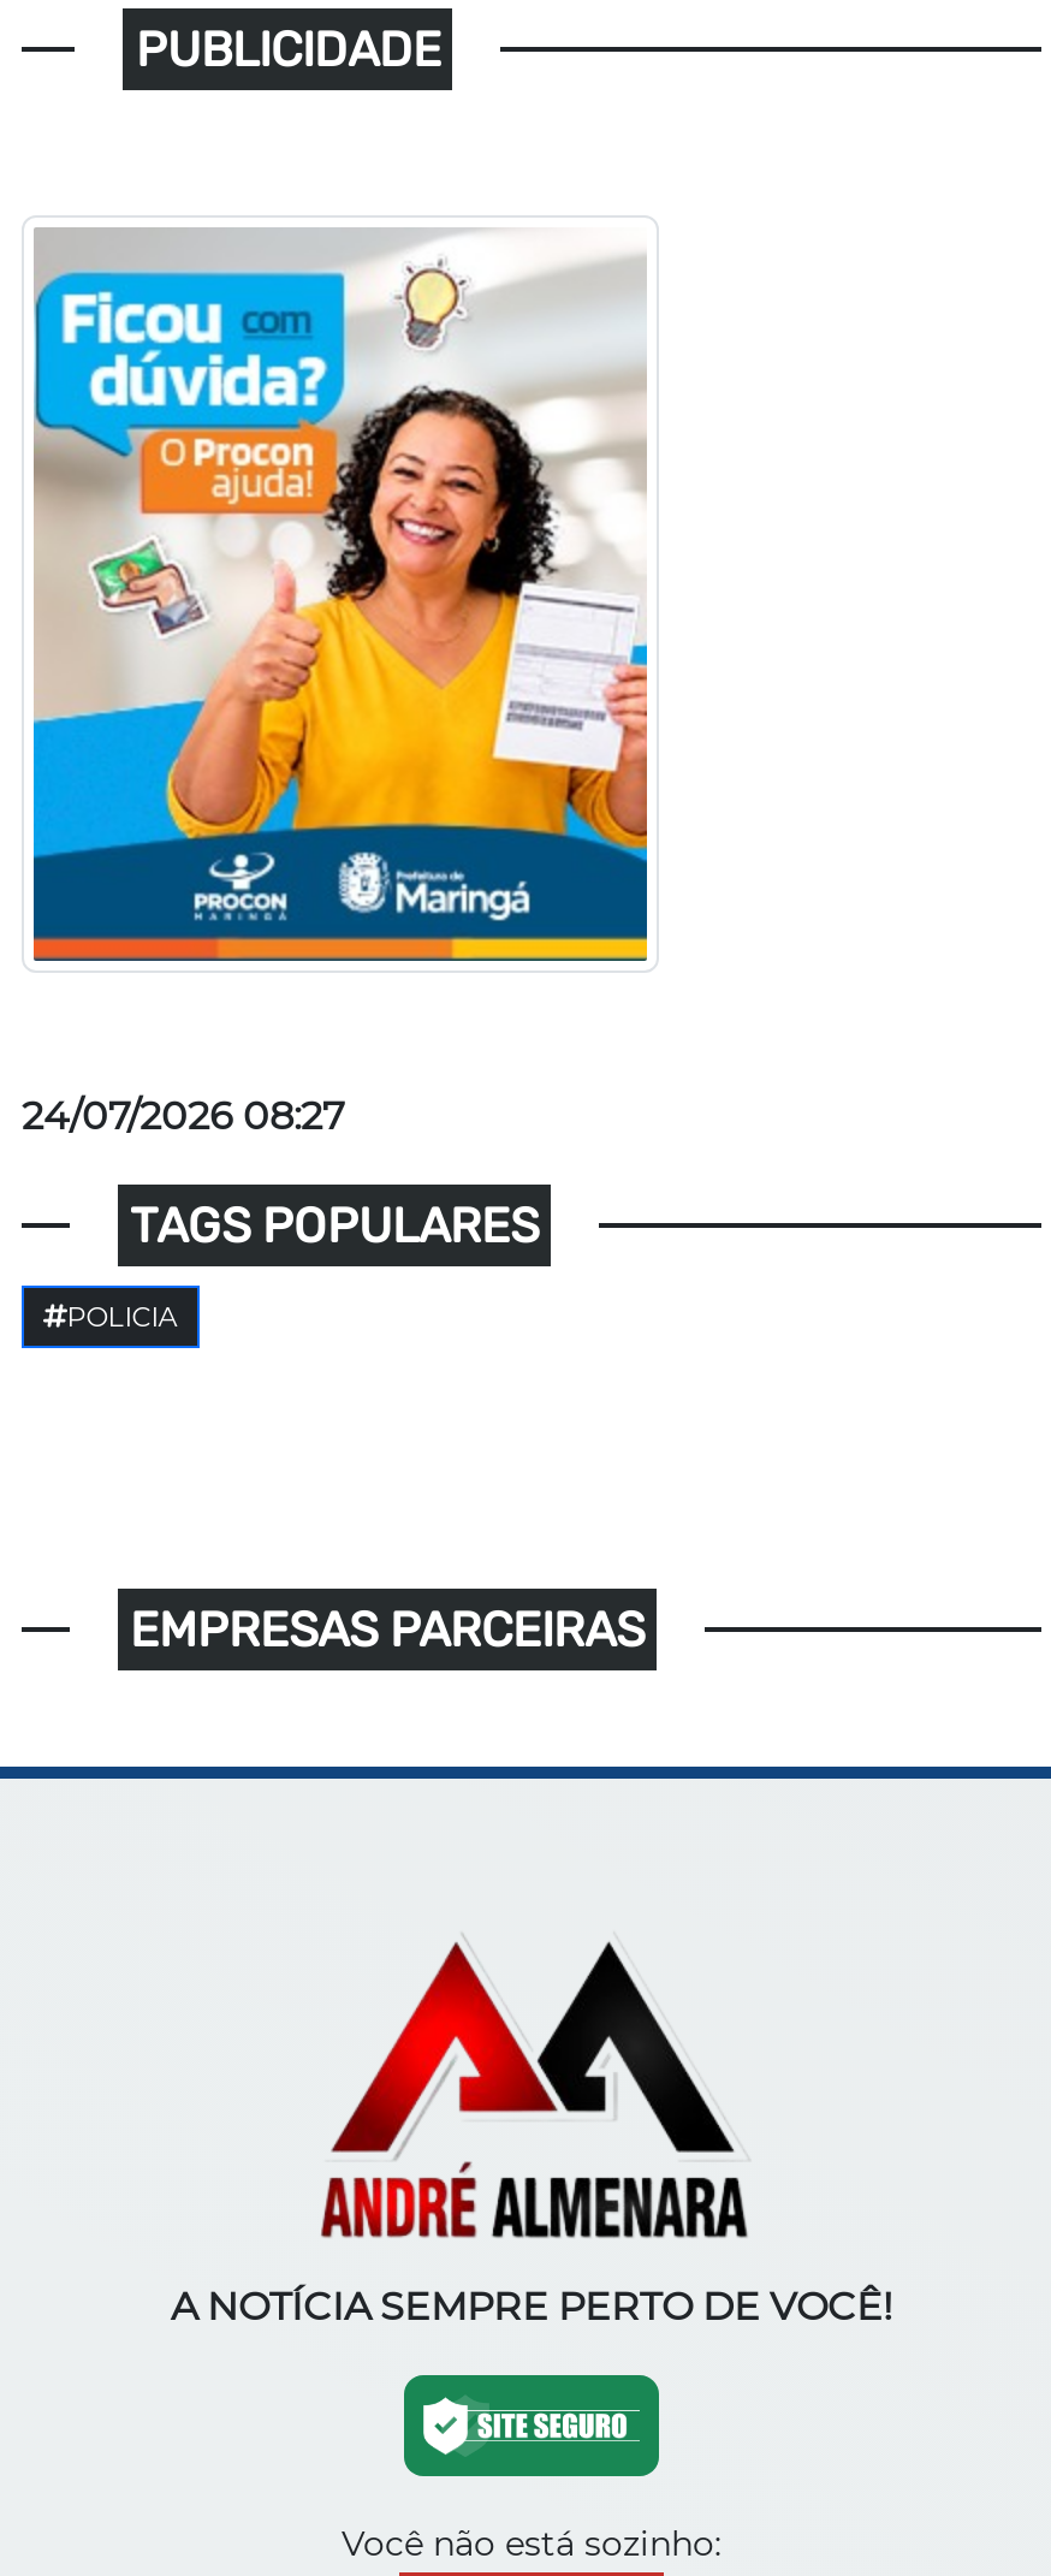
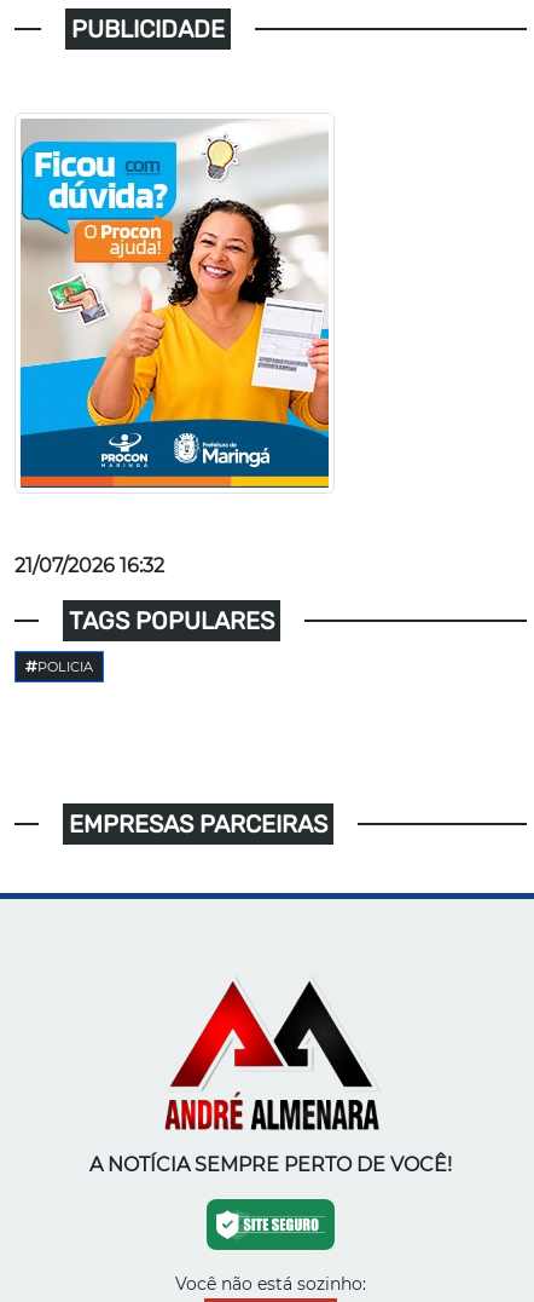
[22,1092,344,1138] 24/07/2026 08:27 -> [14,554,164,577] 21/07/2026 16:32

